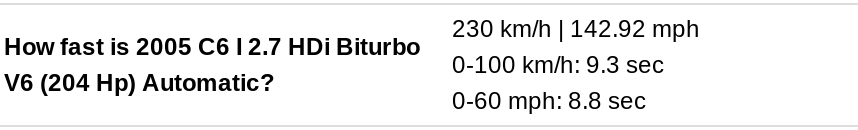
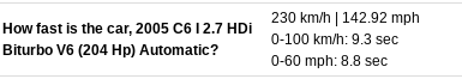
[4,32,420,96] How fast is 2005 C6 I 2.7 HDi Biturbo | V6 (204 Hp) Automatic? -> [2,20,252,58] How fast is the car, 2005 C6 I 2.7 HDi | Biturbo V6 (204 Hp) Automatic?

